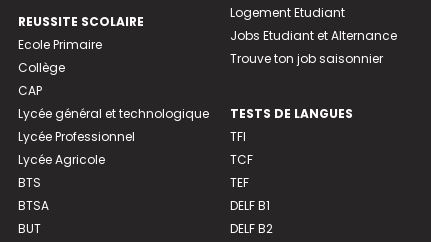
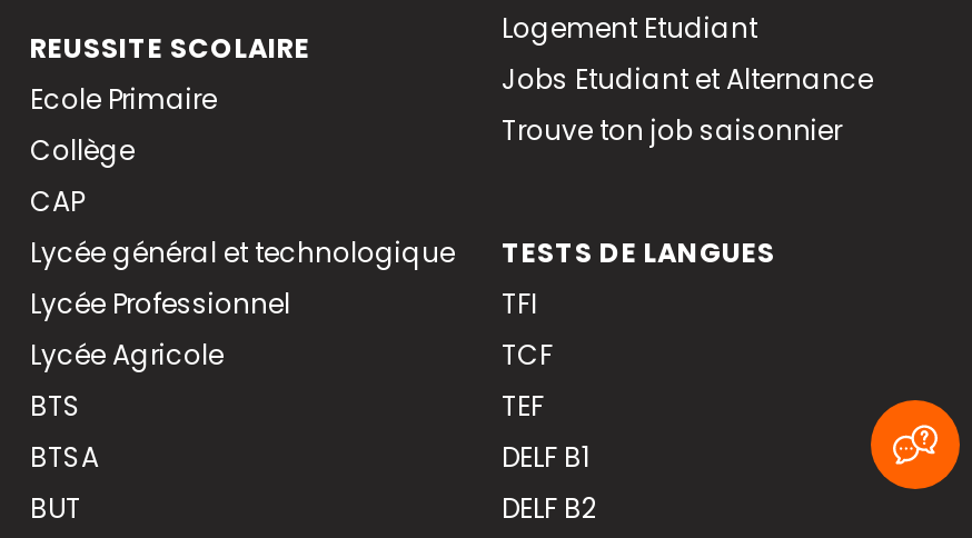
none -> [869,398,962,491] [image]

